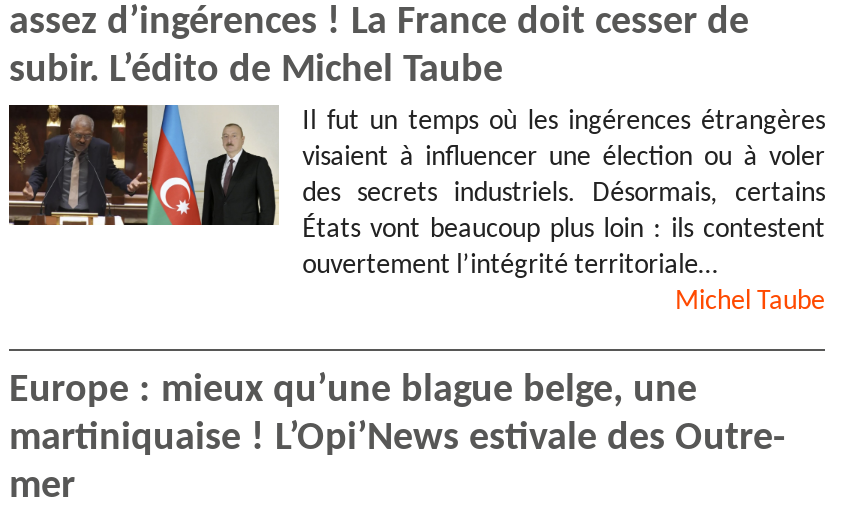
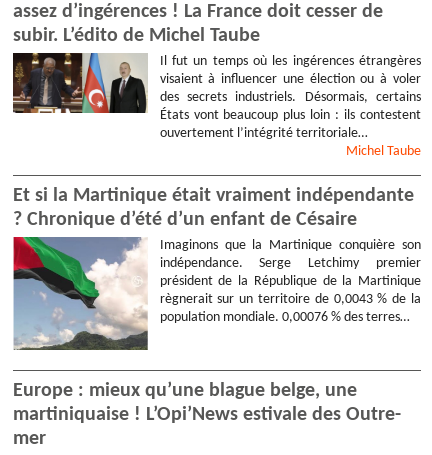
none -> [12,186,421,351] [image] | Et si la Martinique était vraiment indépendante | ? Chronique d’été d’un enfant de Césaire | Imaginons que la Martinique conquière son | indépendance. Serge Letchimy premier | président de la République de la Martinique | règnerait sur un territoire de 0,0043 % de la | population mondiale. 0,00076 % des terres…

